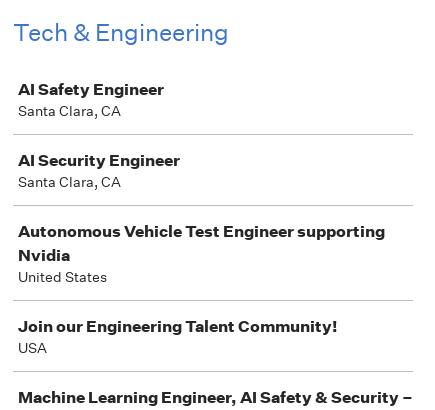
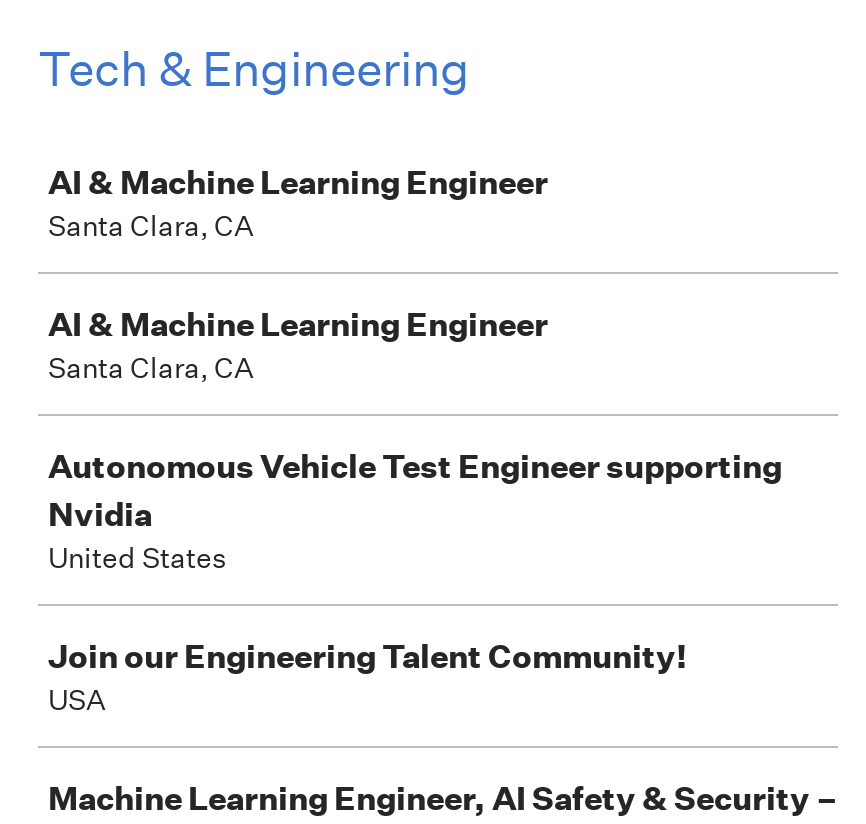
[18,79,164,99] AI Safety Engineer -> [48,162,548,202] AI & Machine Learning Engineer
[18,150,180,170] AI Security Engineer -> [48,304,548,344] AI & Machine Learning Engineer

